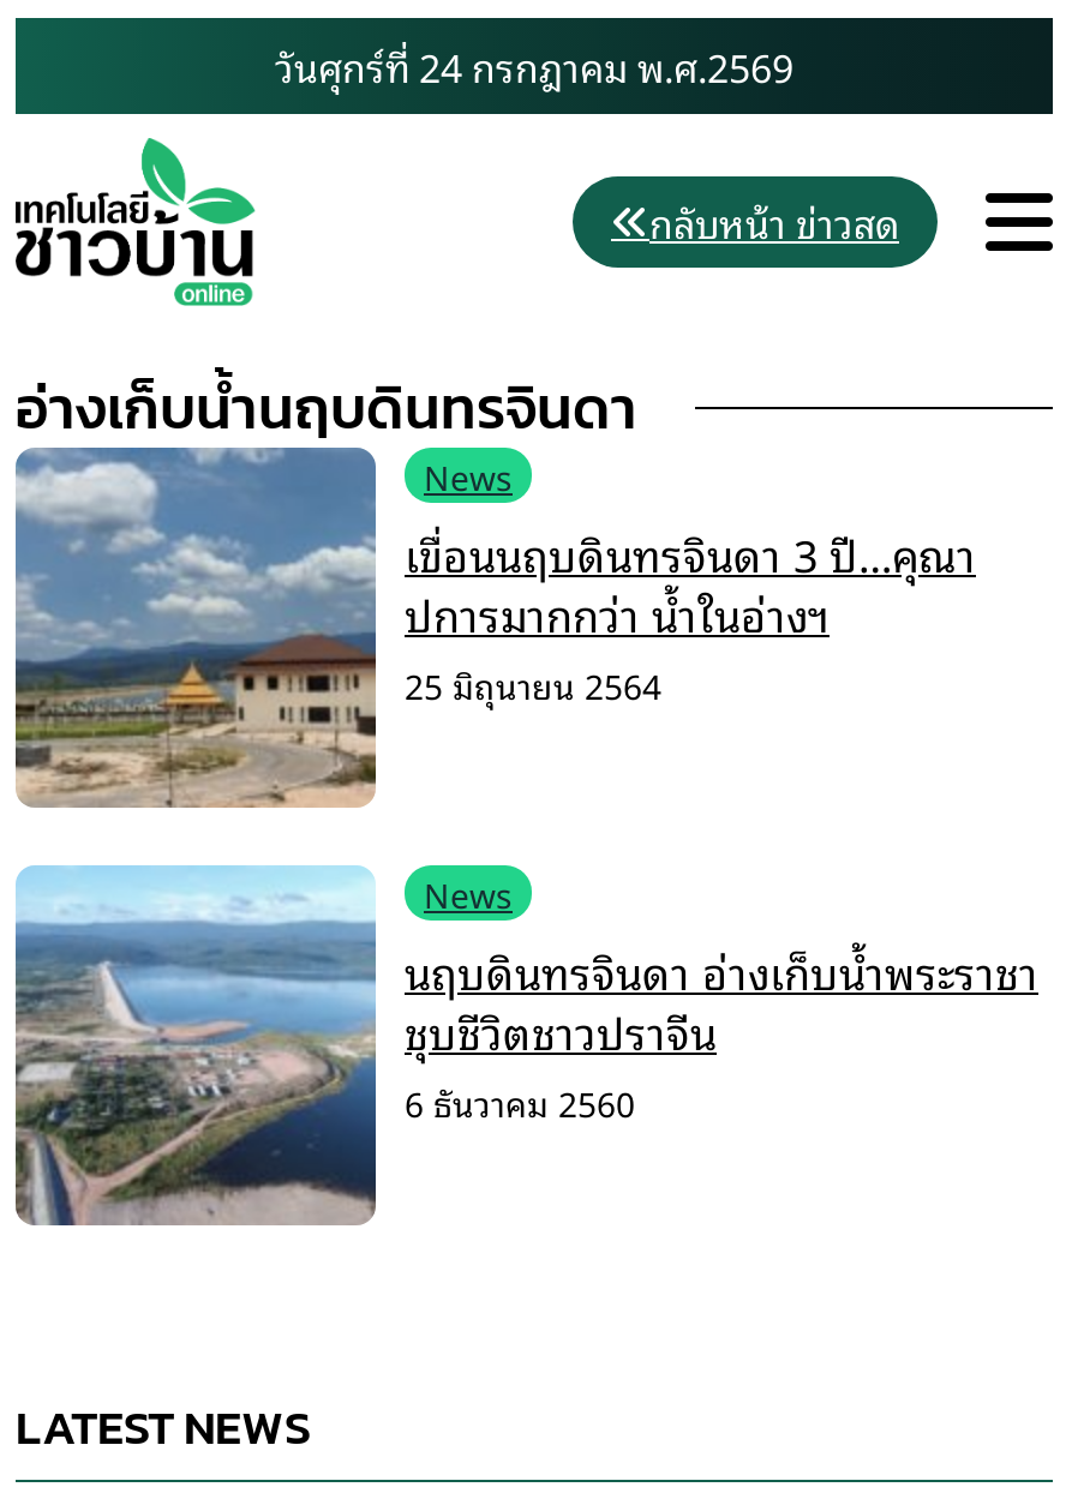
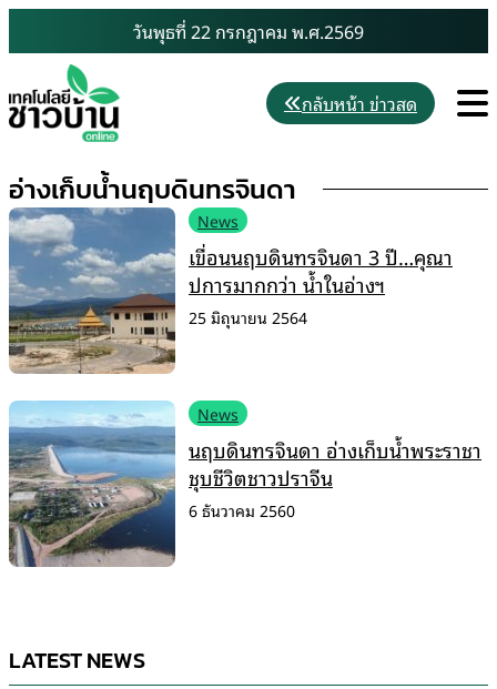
[275,35,793,97] วันศุกร์ที่ 24 กรกฎาคม พ.ศ.2569 -> [133,17,364,45] วันพุธที่ 22 กรกฎาคม พ.ศ.2569

